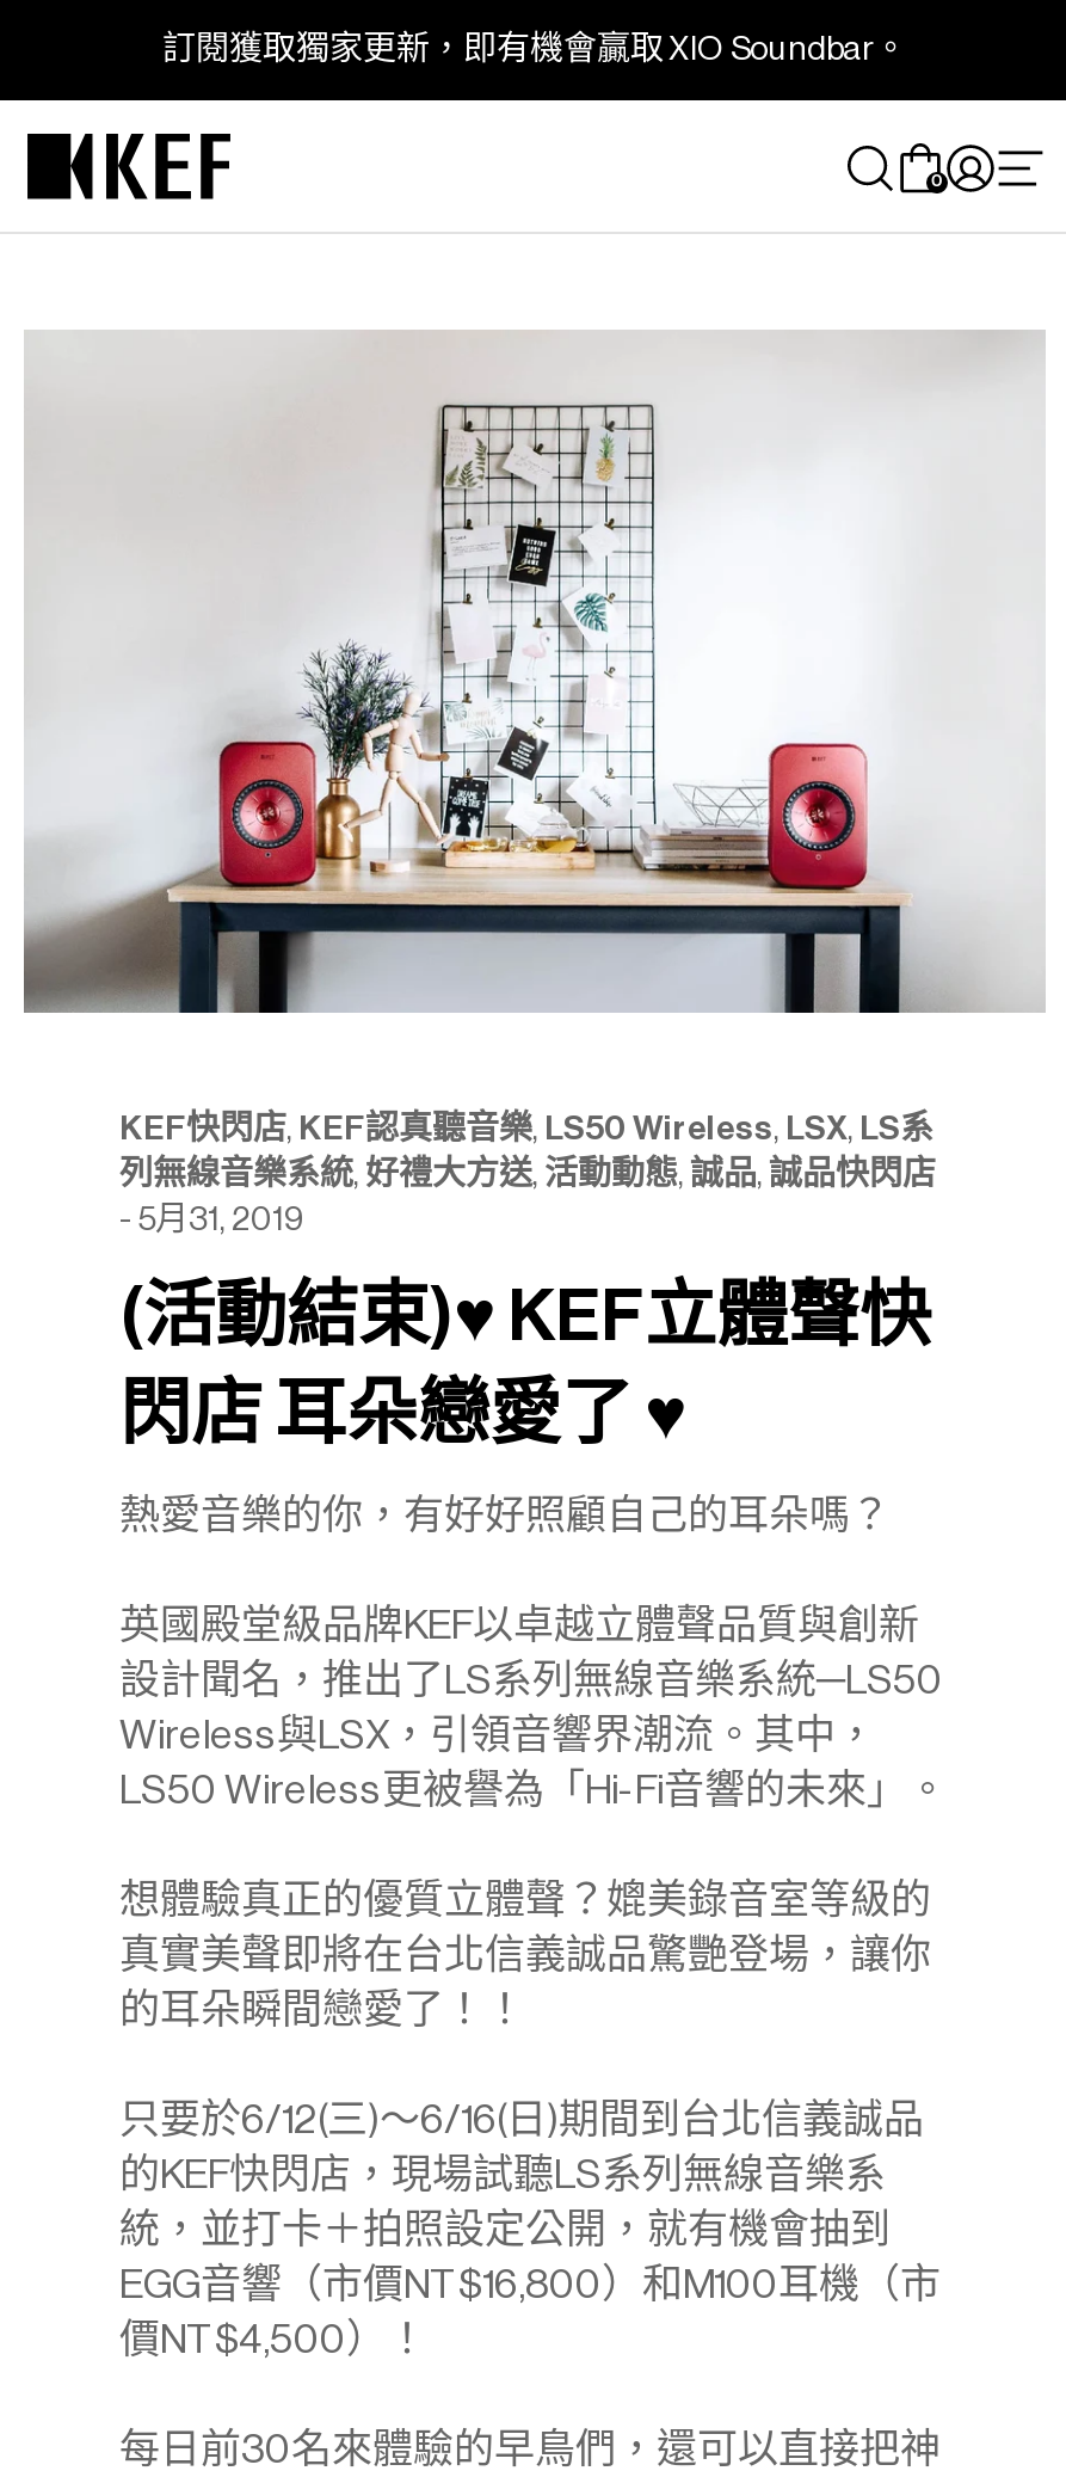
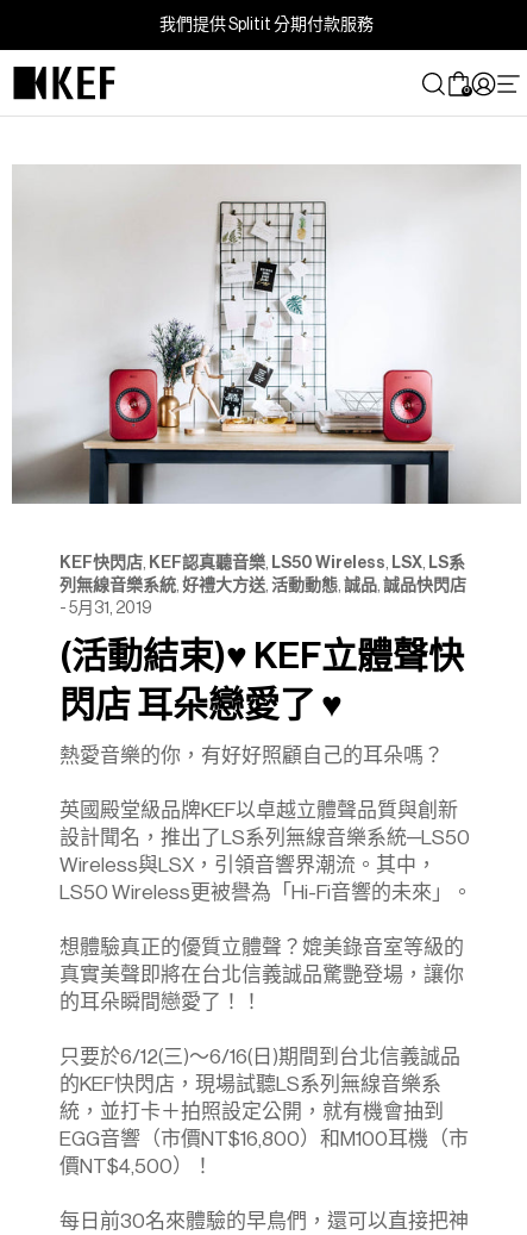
[162,33,907,67] 訂閱獲取獨家更新，即有機會贏取 XIO Soundbar。 -> [159,17,374,33] 我們提供 Splitit 分期付款服務

